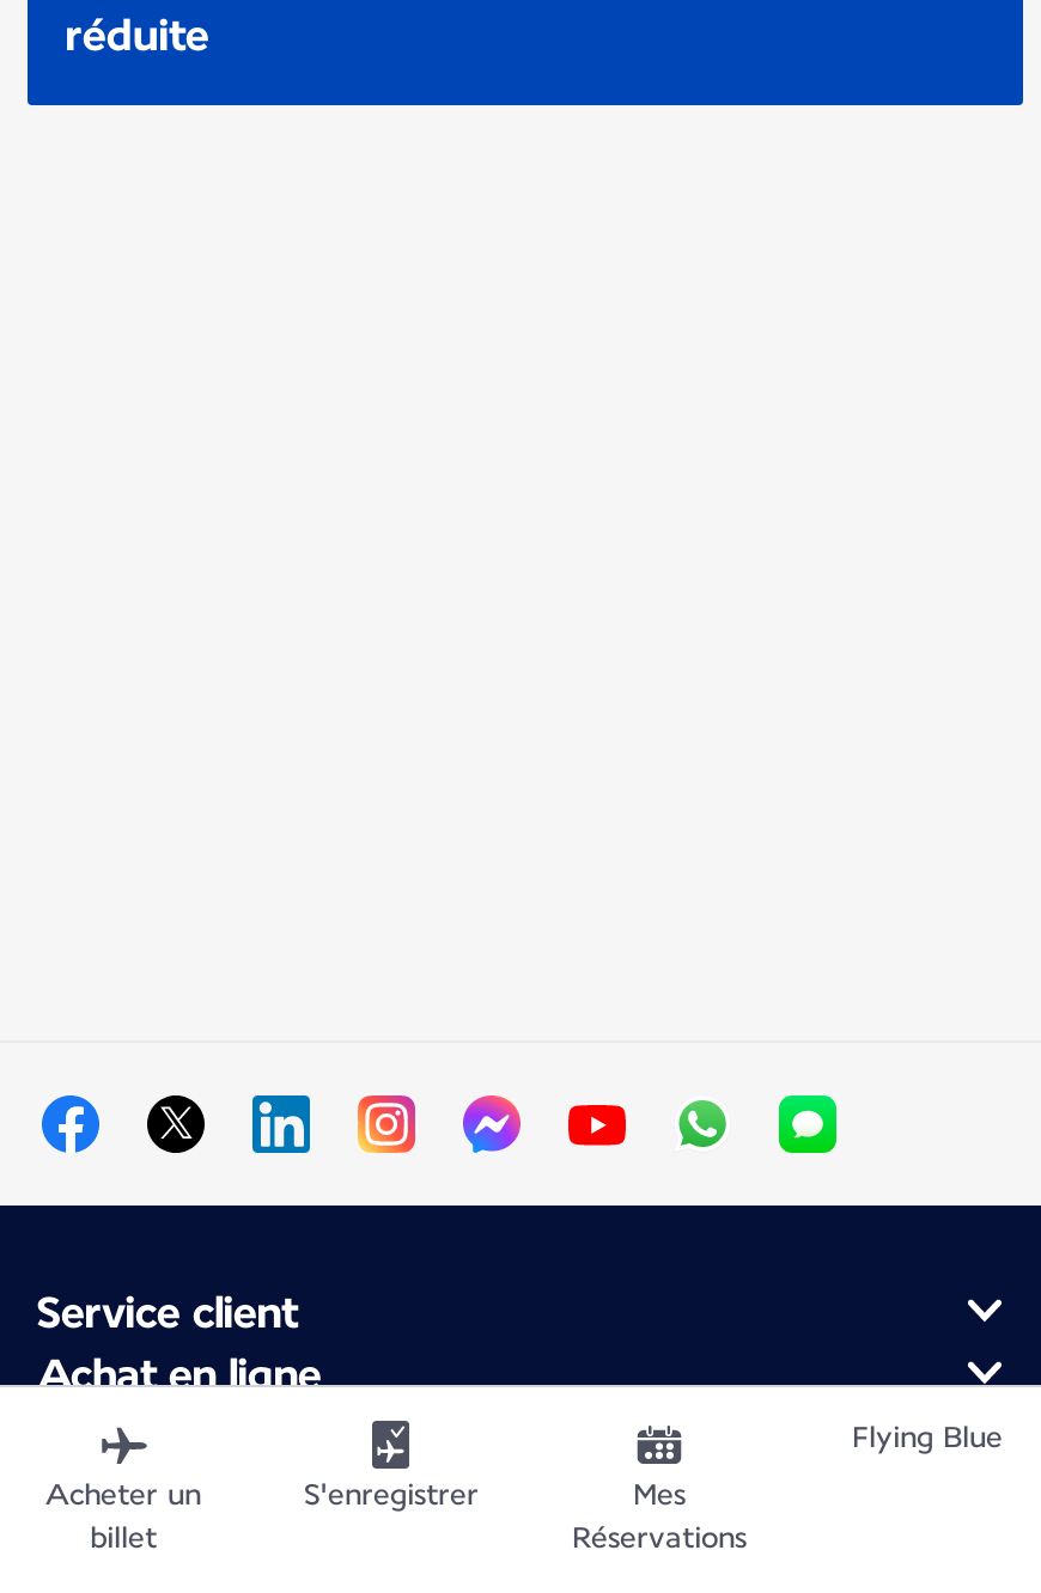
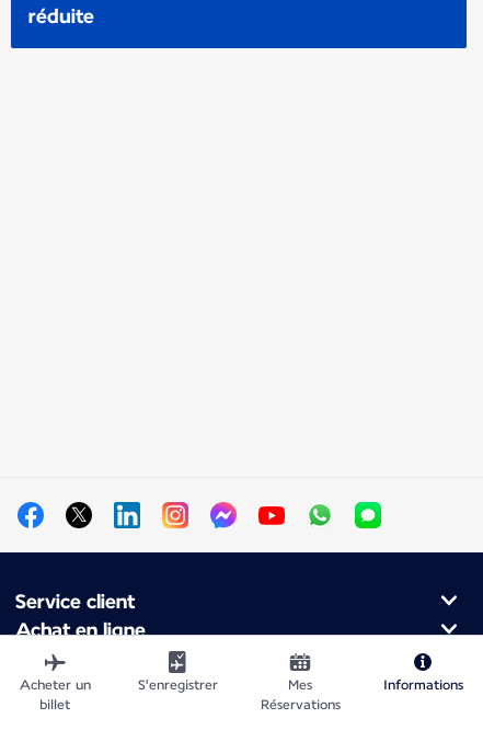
[852,1421,1003,1454] Flying Blue -> [383,677,463,693] Informations

